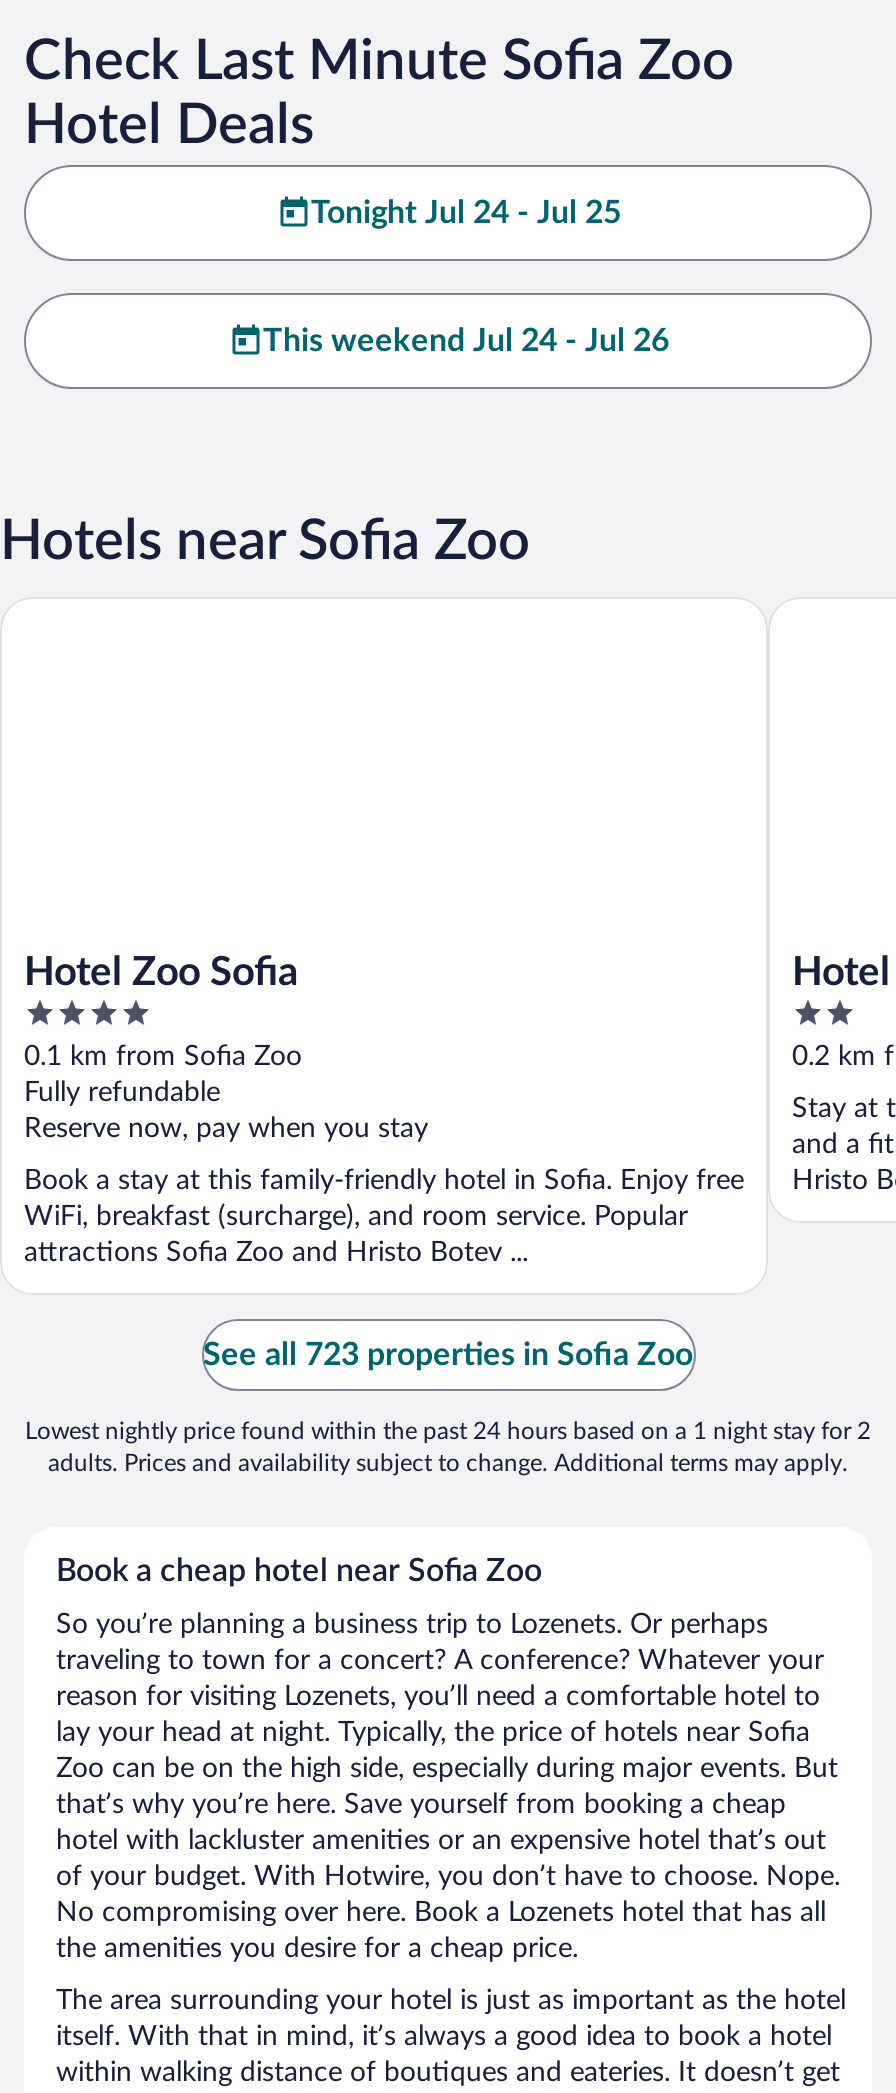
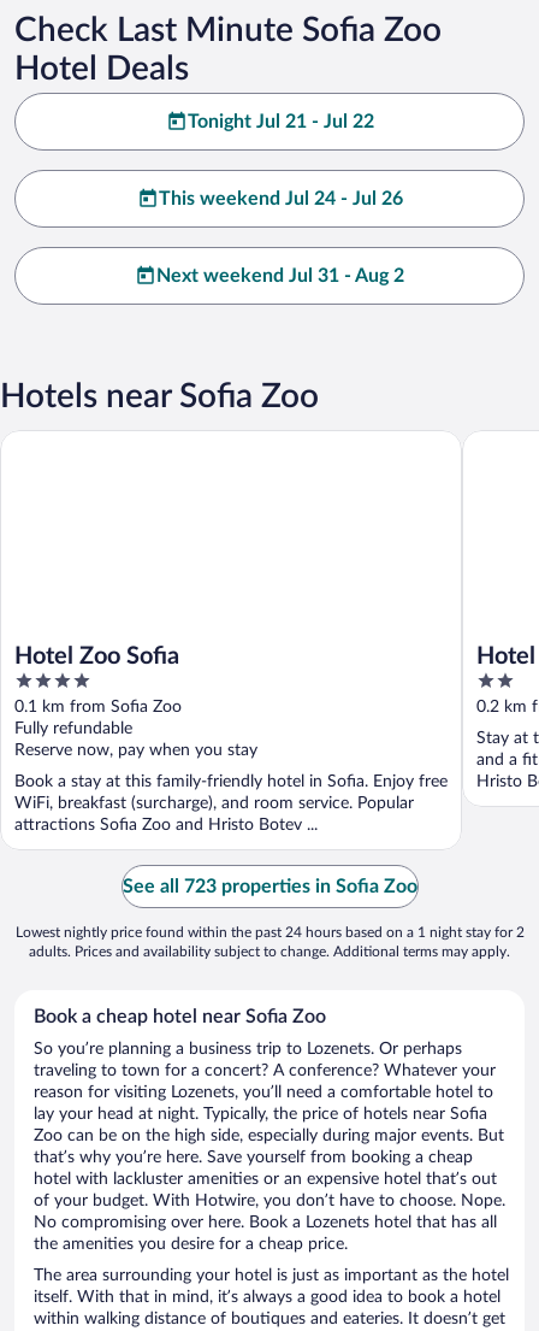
[311,196,621,228] Tonight Jul 24 - Jul 25 -> [187,112,374,131] Tonight Jul 21 - Jul 22
none -> [156,266,404,285] Next weekend Jul 31 - Aug 2

